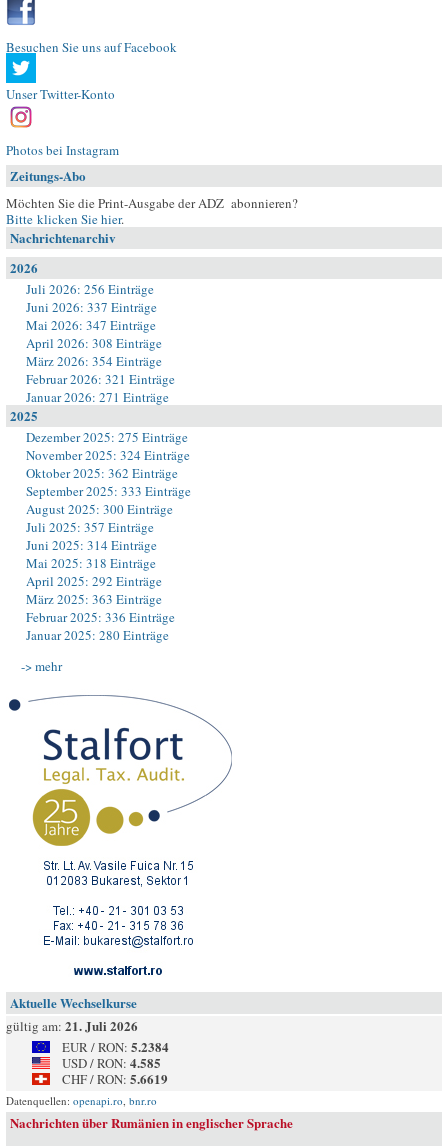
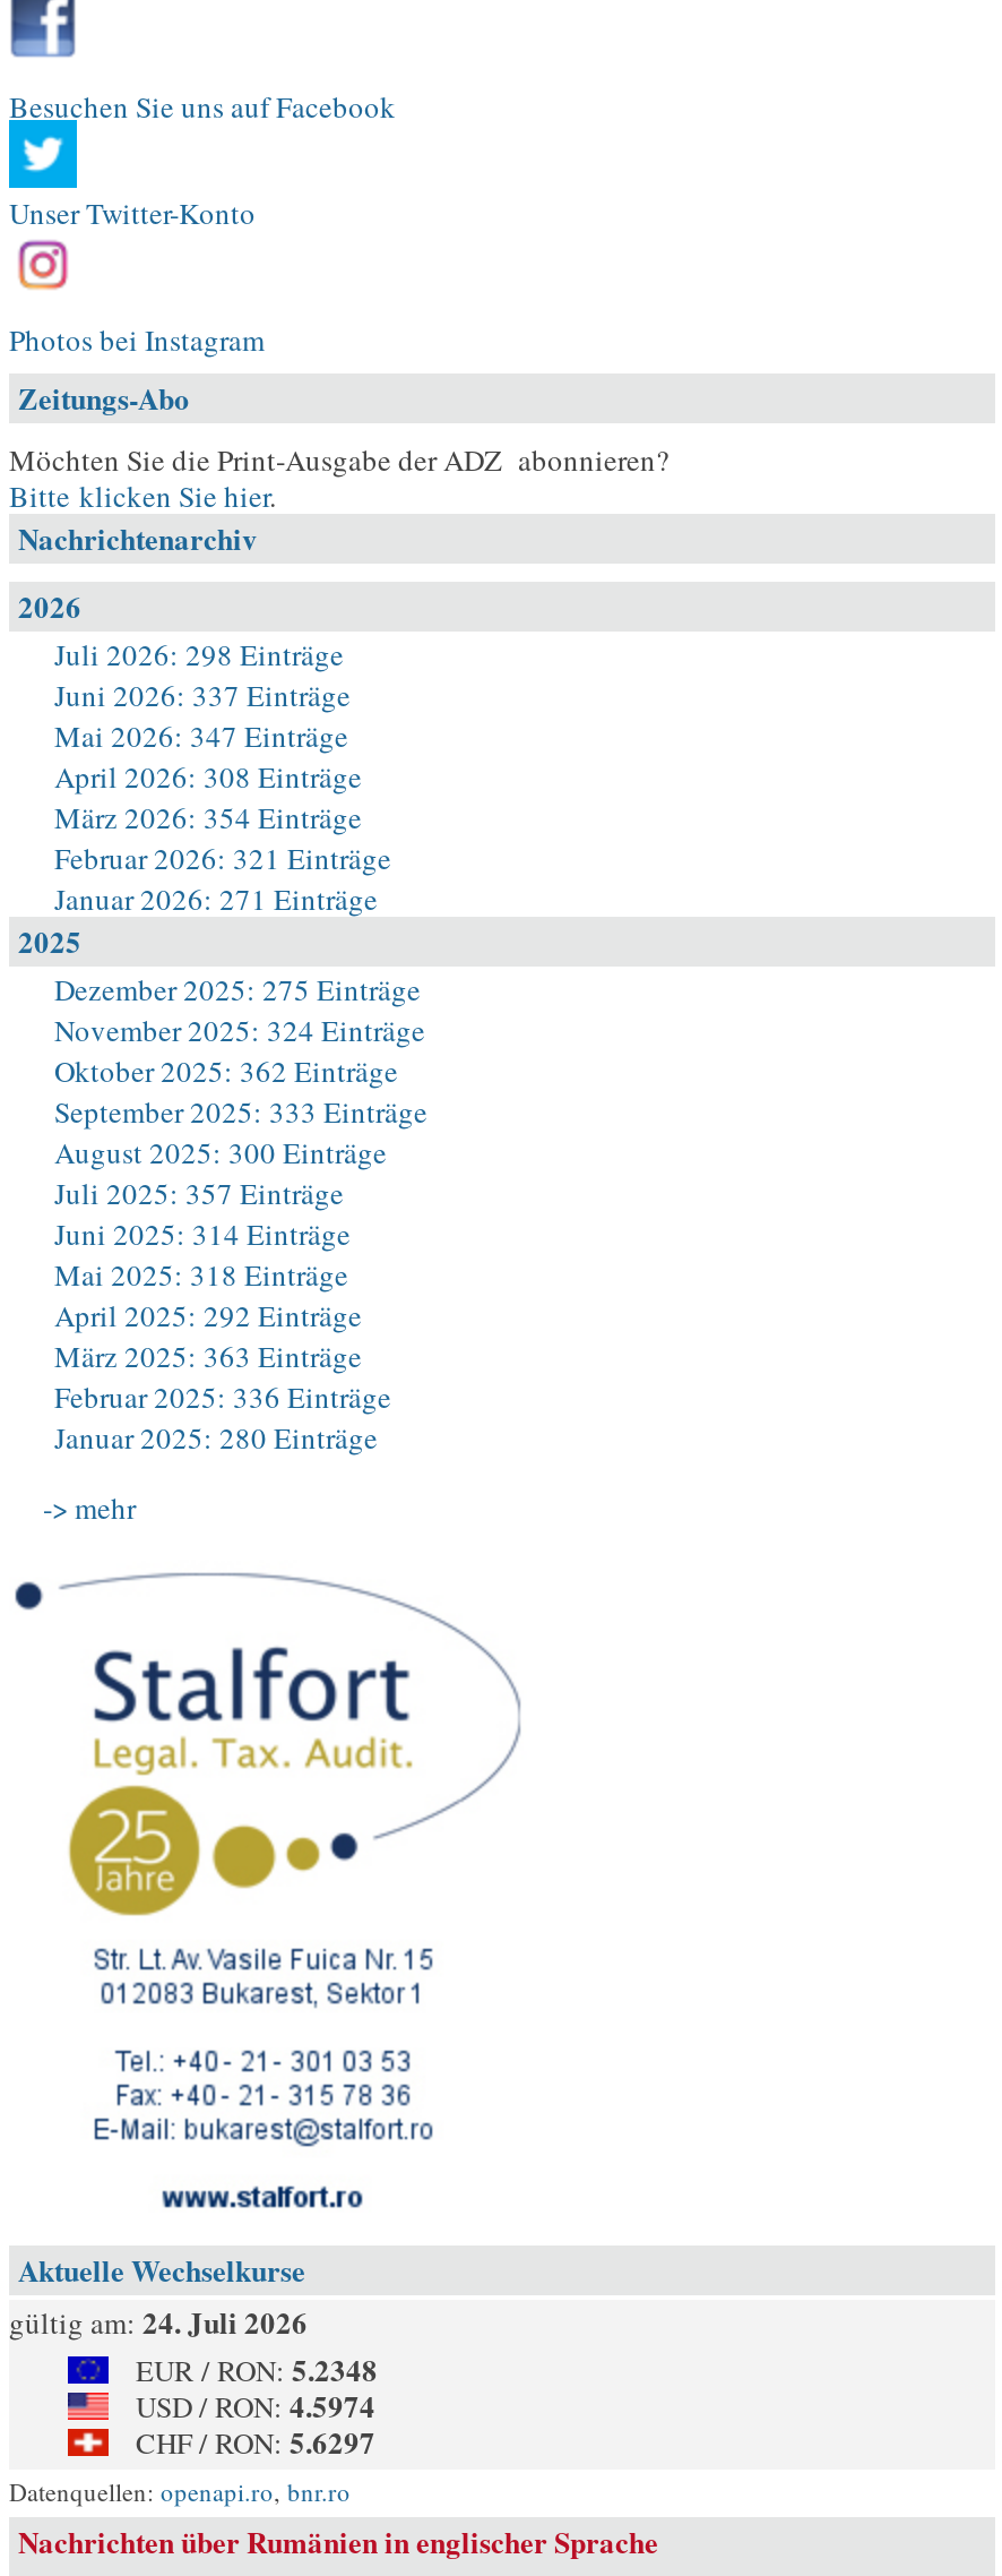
[26,280,154,298] Juli 2026: 256 Einträge -> [54,634,344,675] Juli 2026: 298 Einträge
[6,1016,138,1035] gültig am: 21. Juli 2026 -> [9,2300,308,2343] gültig am: 24. Juli 2026
[62,1037,169,1056] EUR / RON: 5.2384 -> [136,2347,378,2390] EUR / RON: 5.2348
[62,1053,161,1072] USD / RON: 4.585 -> [136,2384,375,2427] USD / RON: 4.5974
[62,1069,168,1088] CHF / RON: 5.6619 -> [136,2420,375,2463] CHF / RON: 5.6297

